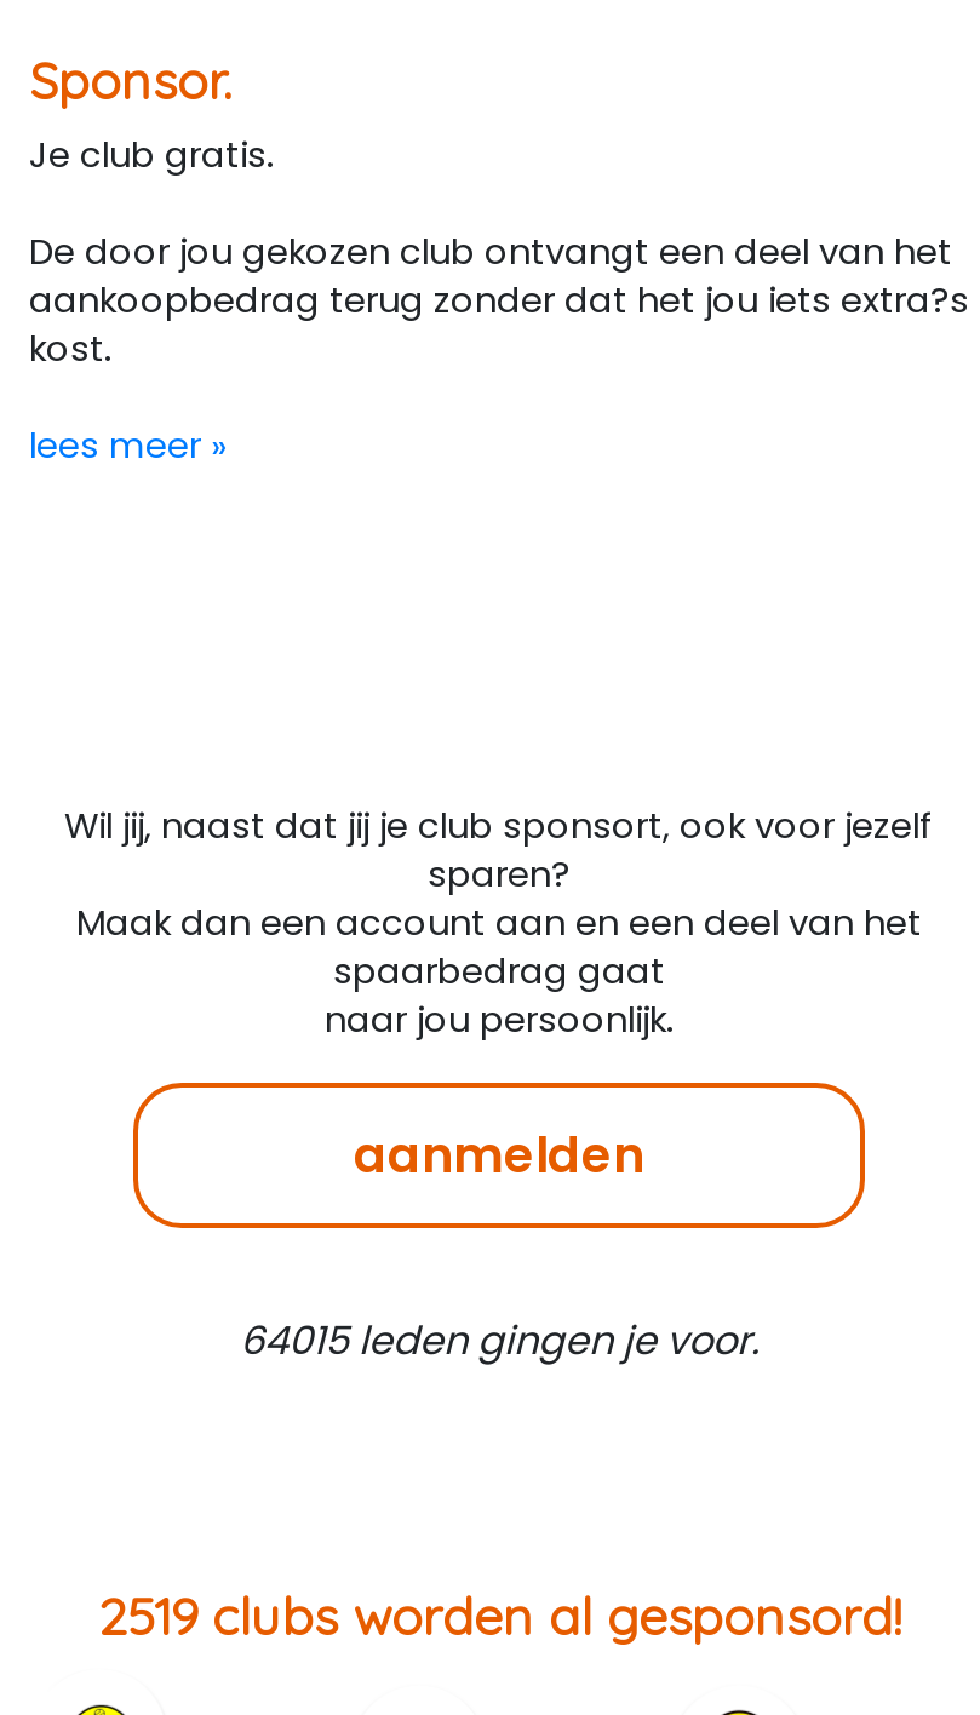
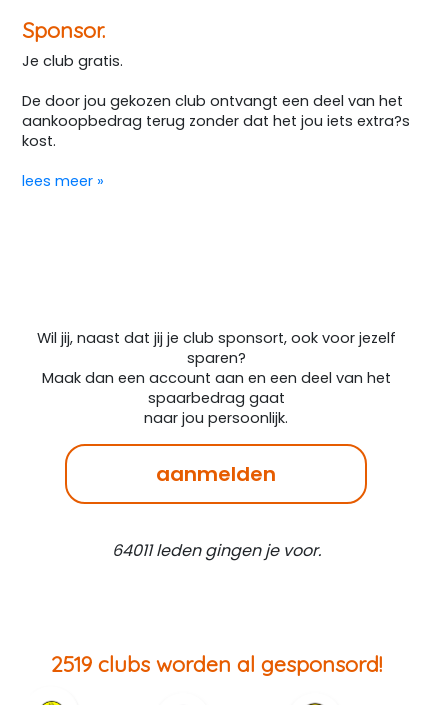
[240,1314,758,1369] 64015 leden gingen je voor. -> [111,539,320,562] 64011 leden gingen je voor.

